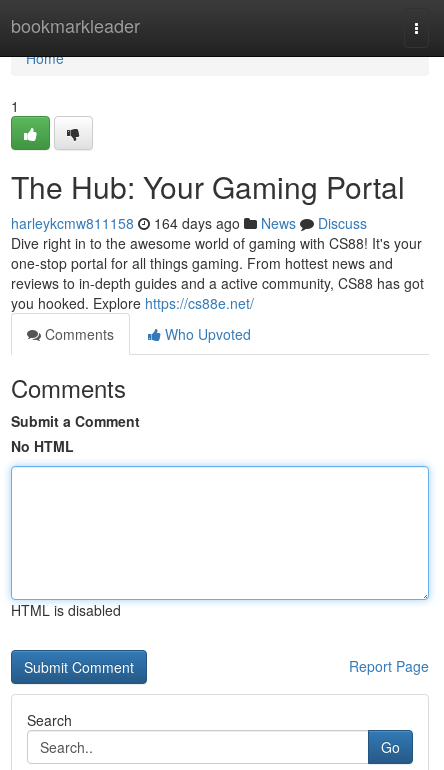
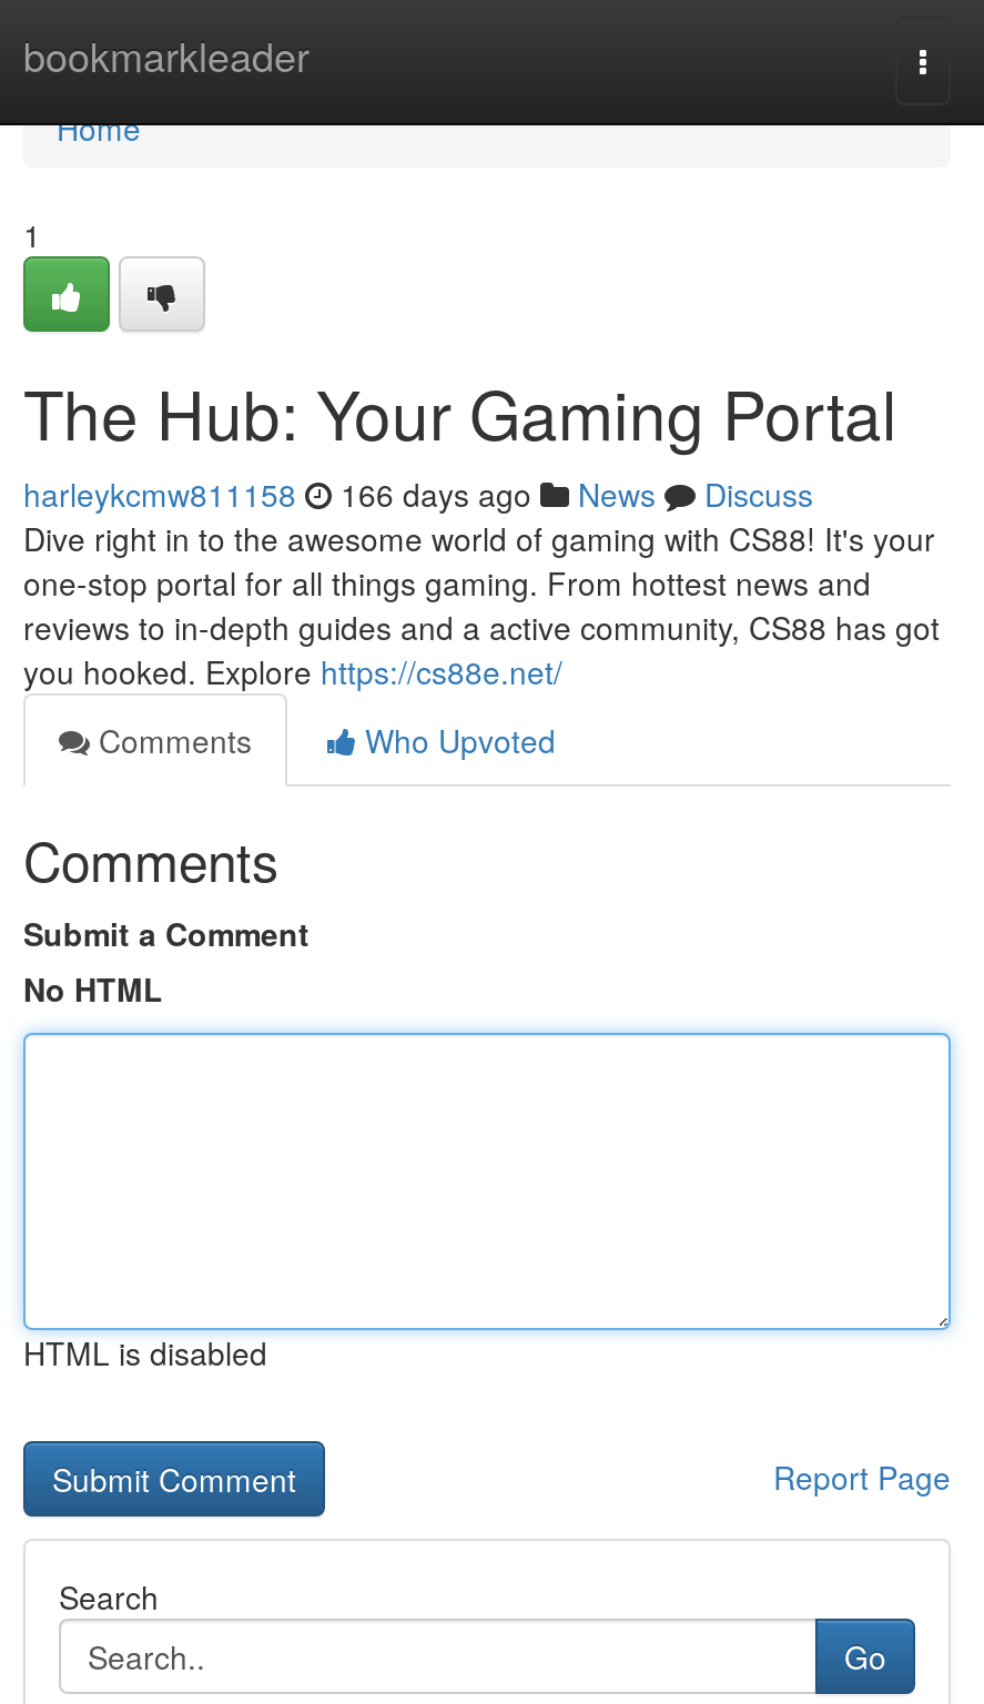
[11,213,367,233] harleykcmw811158 164 days ago News Discuss -> [23,471,813,516] harleykcmw811158 166 days ago News Discuss

